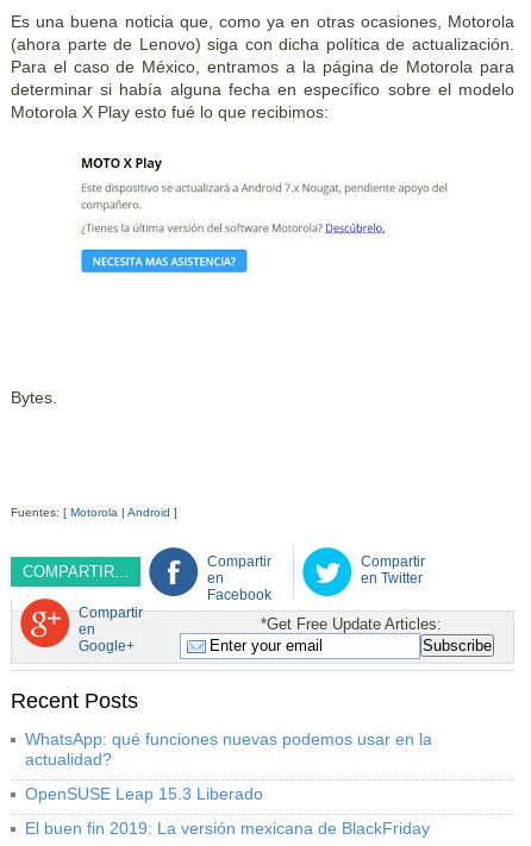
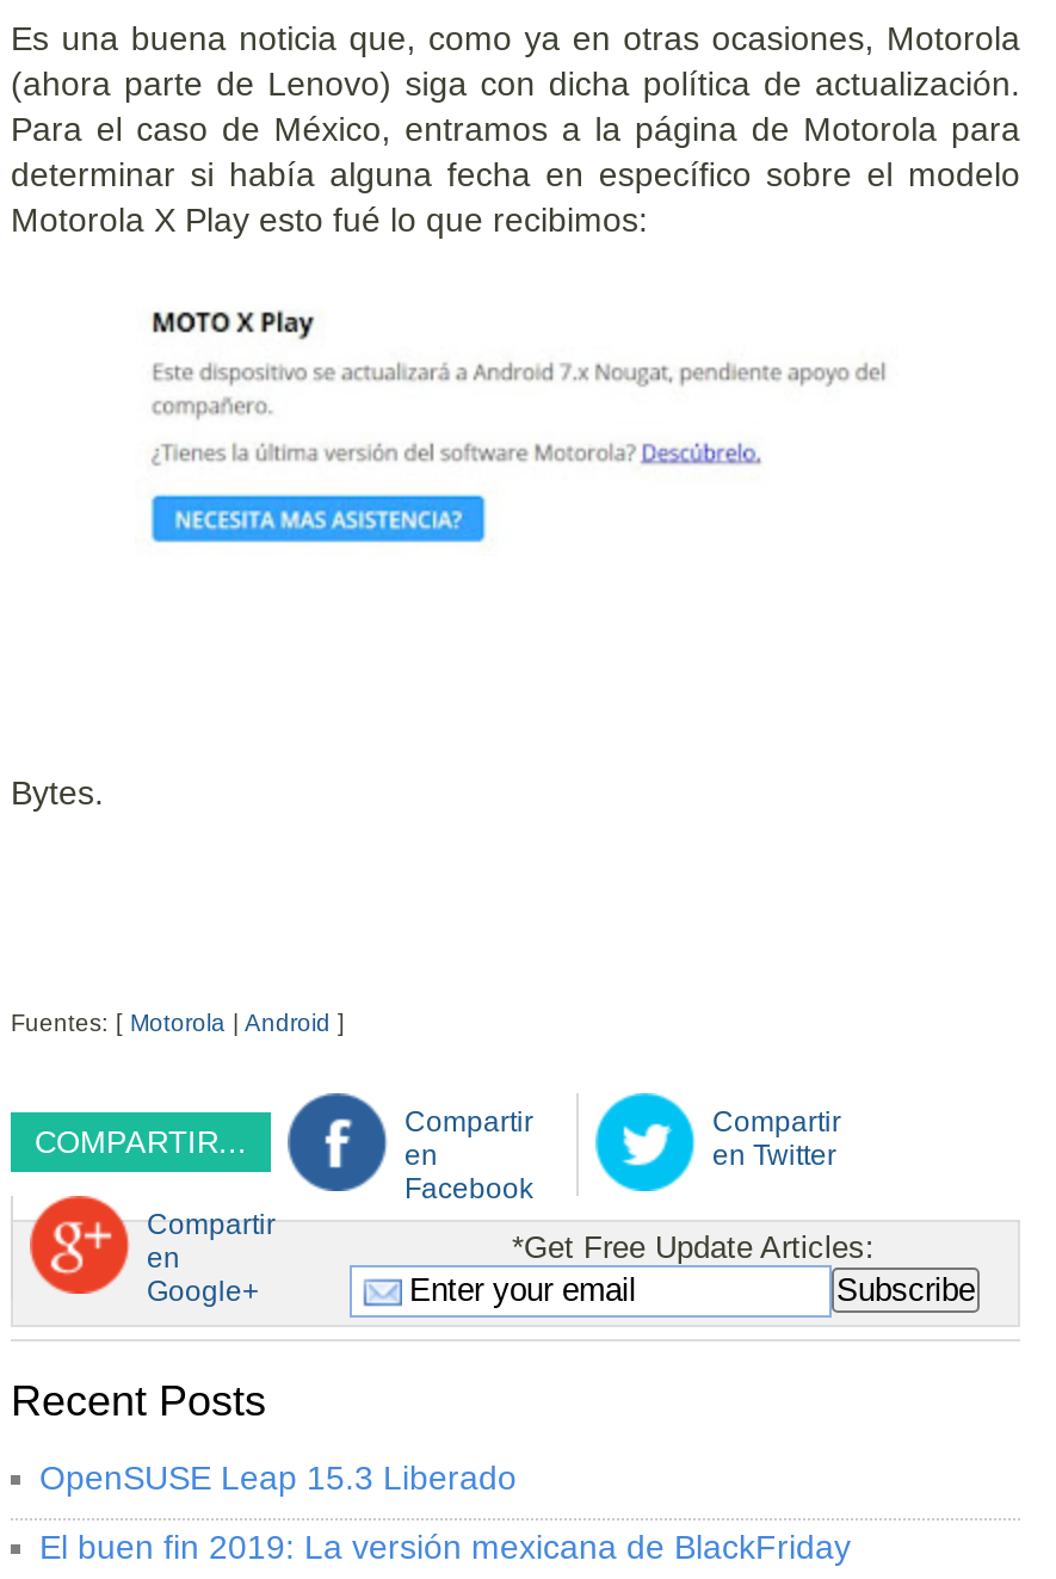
[25,729,432,768] WhatsApp: qué funciones nuevas podemos usar en la | actualidad? -> none

